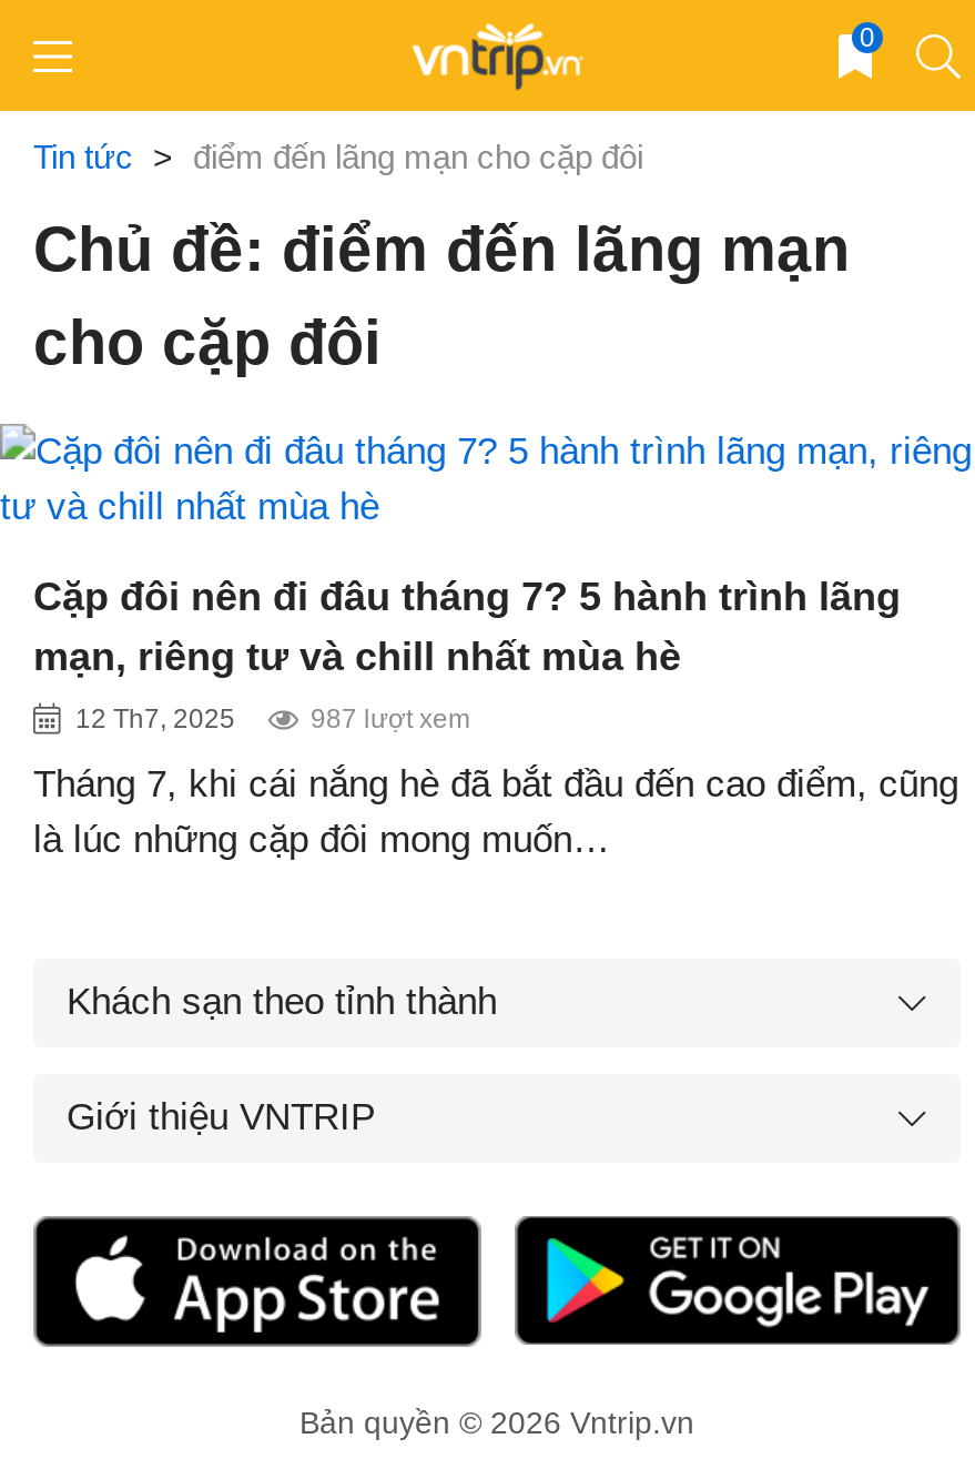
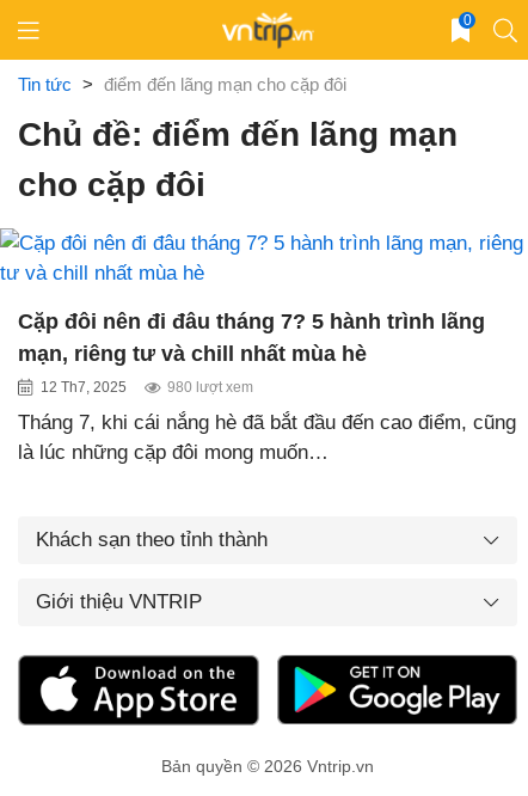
[311,703,470,734] 987 lượt xem -> [167,379,253,396] 980 lượt xem

